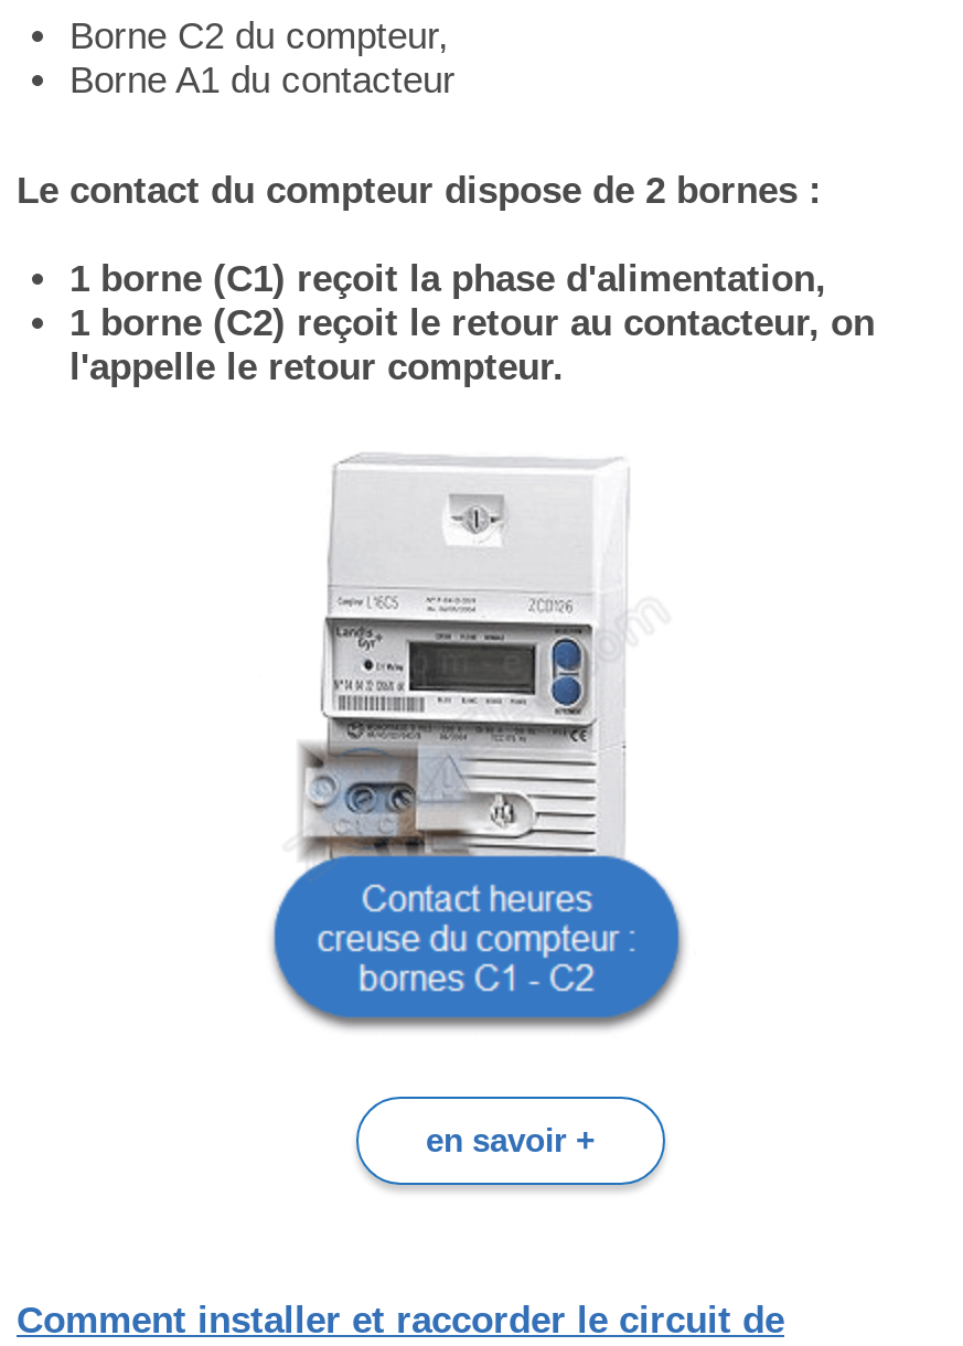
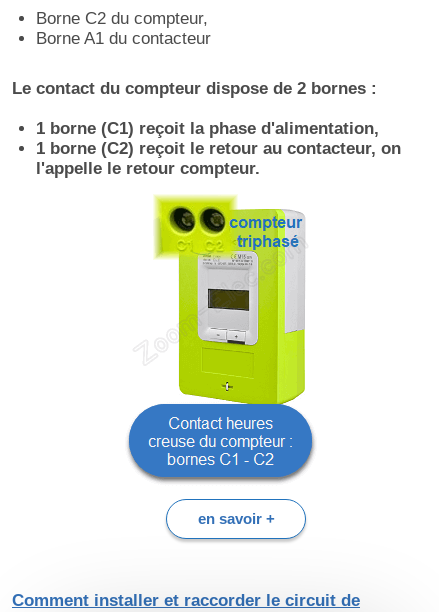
[270,426,685,1059] [image] -> [128,195,314,483] [image]

